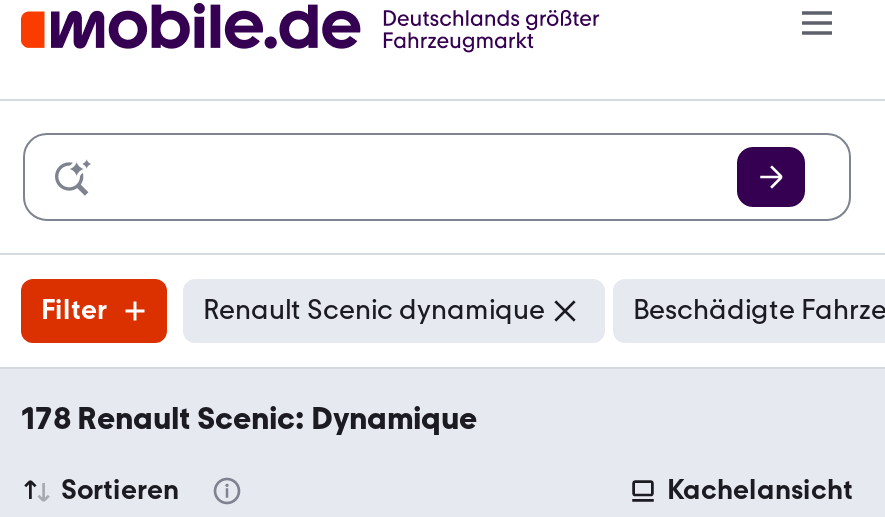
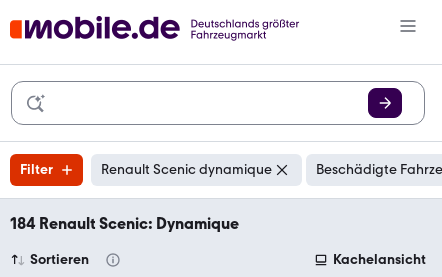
[21,399,477,437] 178 Renault Scenic: Dynamique -> [10,214,239,233] 184 Renault Scenic: Dynamique

